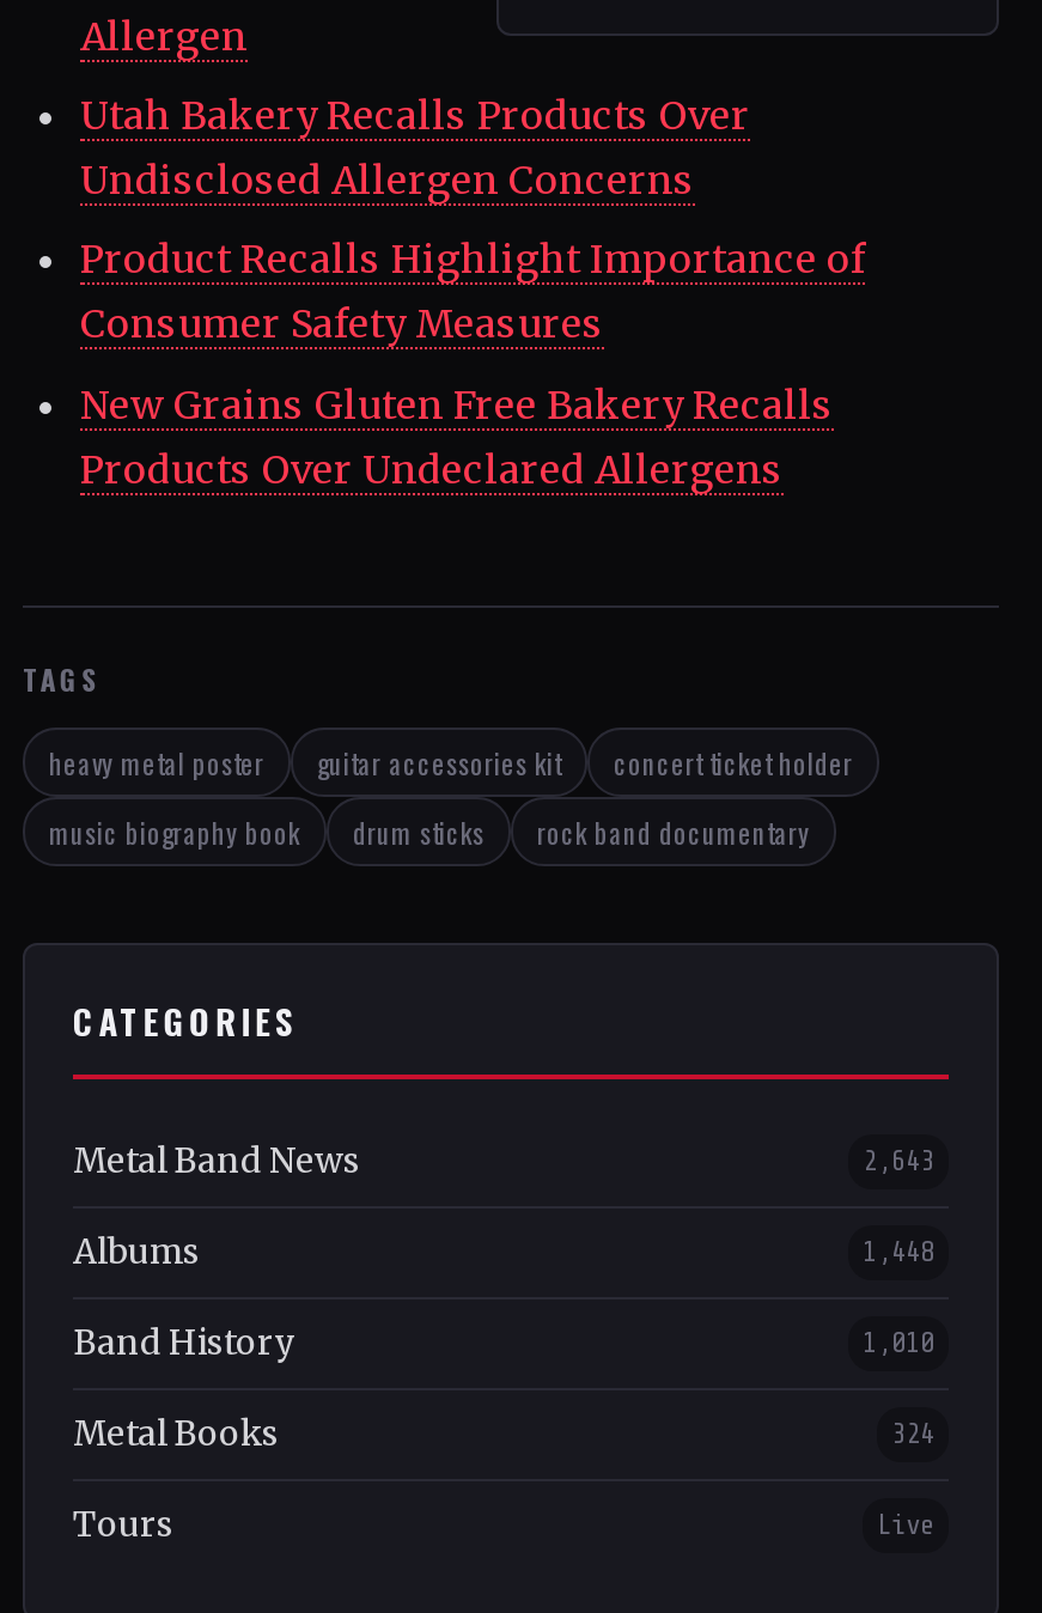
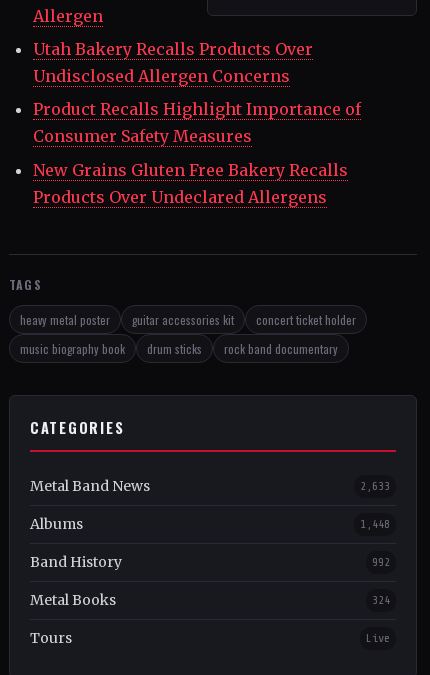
[863,1144,934,1177] 2,643 -> [360,479,390,493] 2,633
[863,1326,934,1359] 1,010 -> [372,555,390,569] 992

